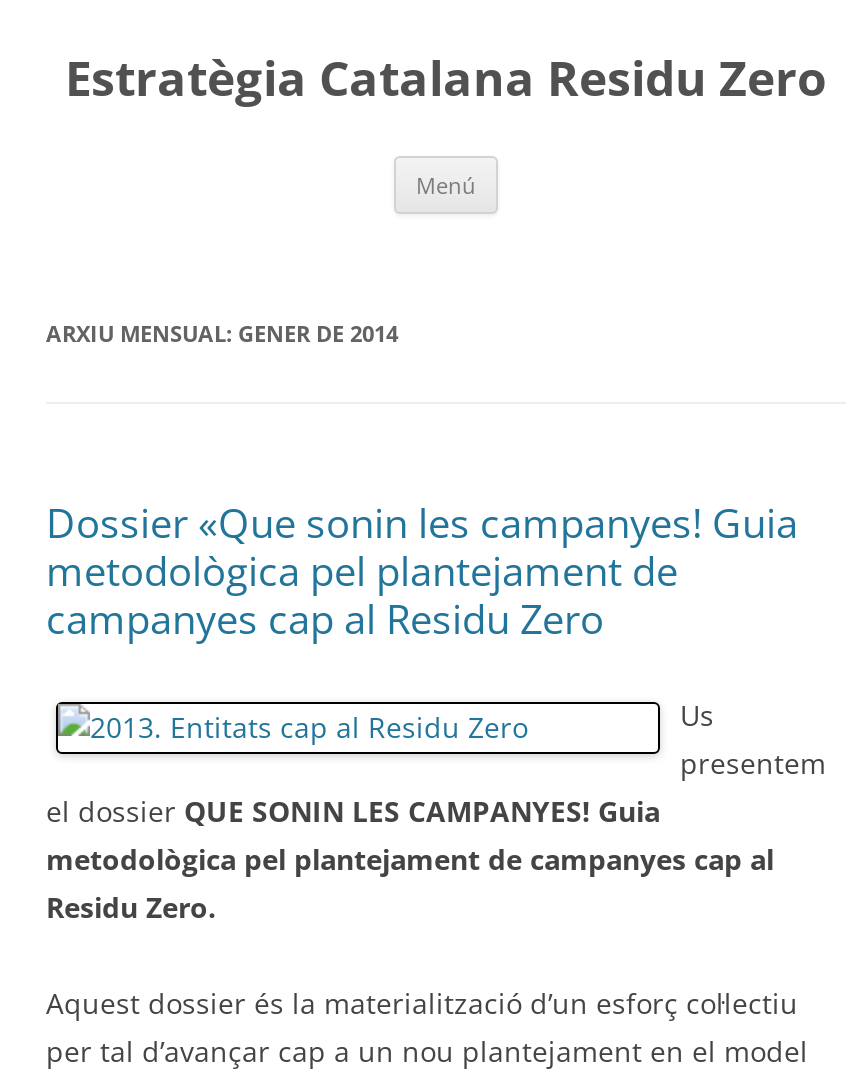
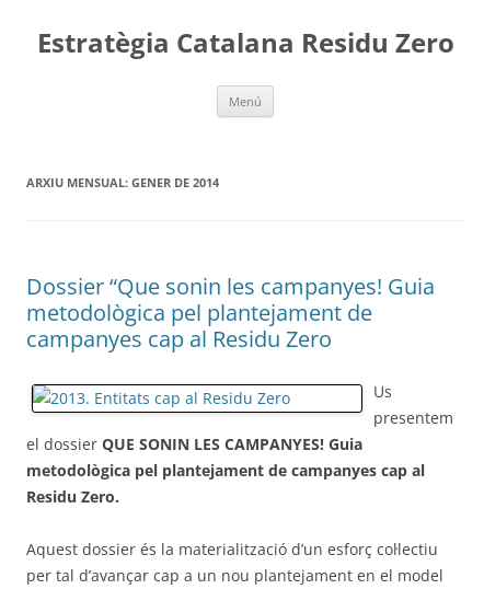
[46,496,798,550] Dossier «Que sonin les campanyes! Guia -> [26,272,435,301] Dossier “Que sonin les campanyes! Guia

